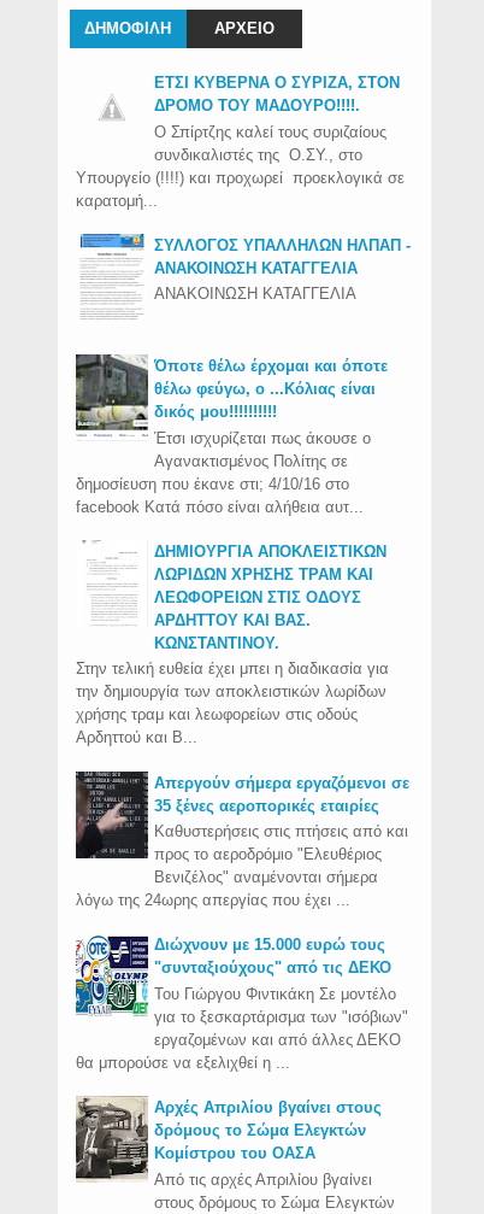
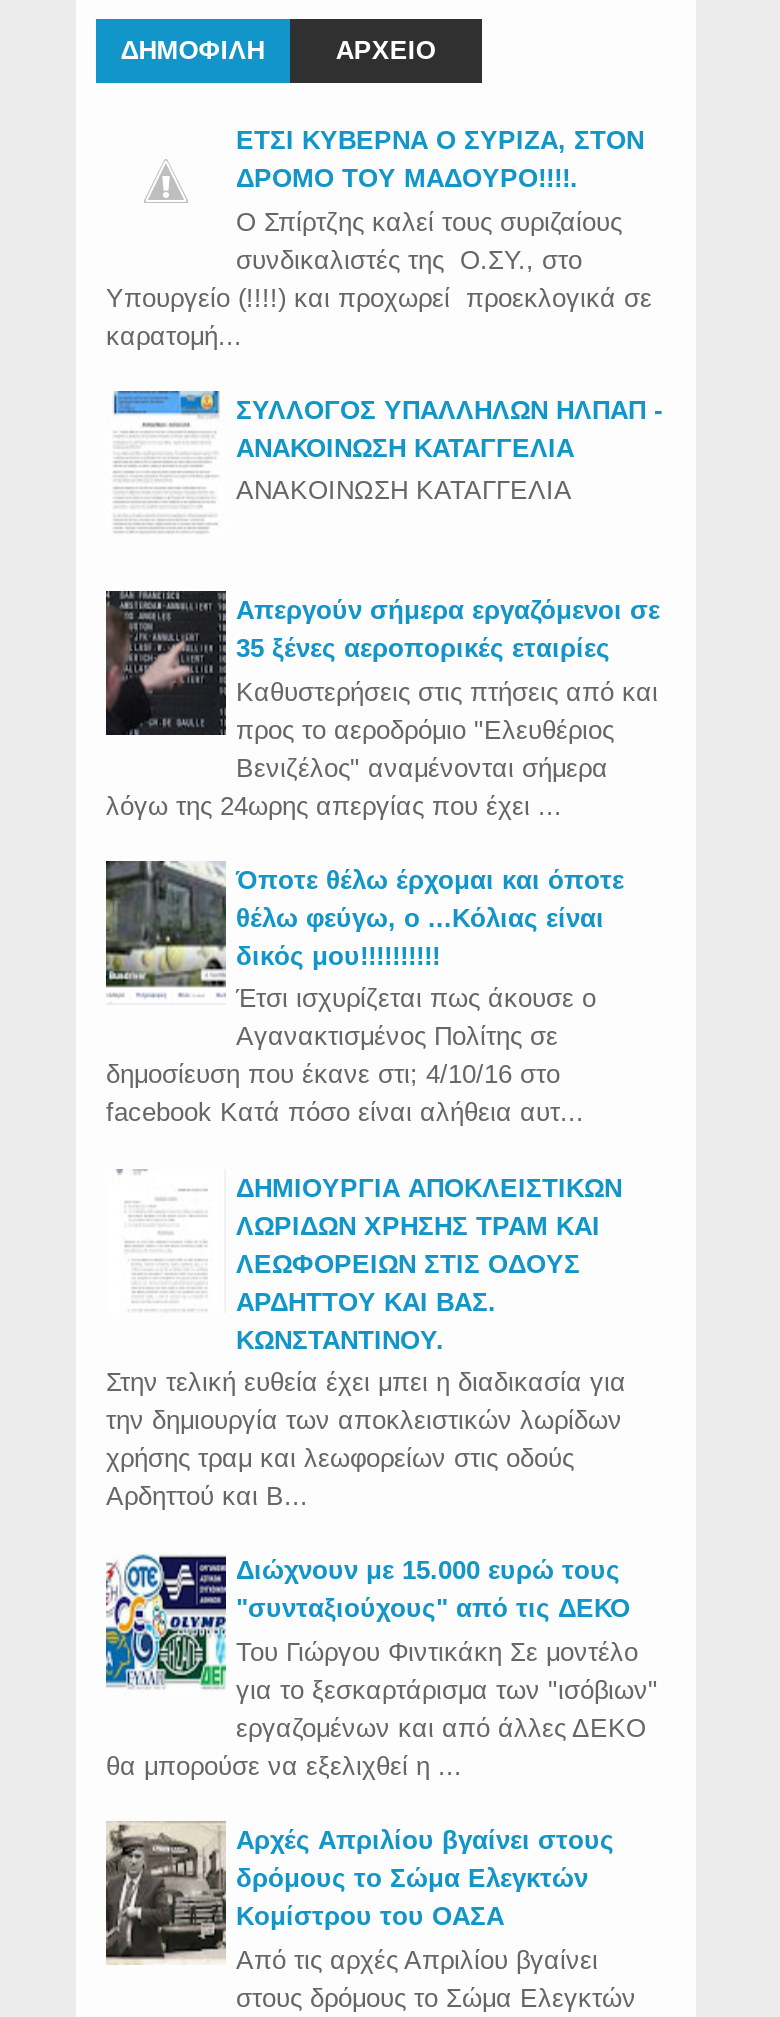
moved [73,352,389,747] -> [102,857,626,1511]: [image] | Όποτε θέλω έρχομαι και όποτε | θέλω φεύγω, ο ...Κόλιας είναι | ... | χρήσης τραμ και λεωφορείων στις οδούς | Αρδηττού και Β...
moved [75,770,409,909] -> [104,589,660,820]: [image] | Απεργούν σήμερα εργαζόμενοι σε | 35 ξένες αεροπορικές εταιρίες | Καθυστερήσεις στις πτήσεις από και | προς το αεροδρόμιο "Ελευθέριος | Βενιζέλος" αναμένονται σήμερα | λόγω της 24ωρης απεργίας που έχει ...

